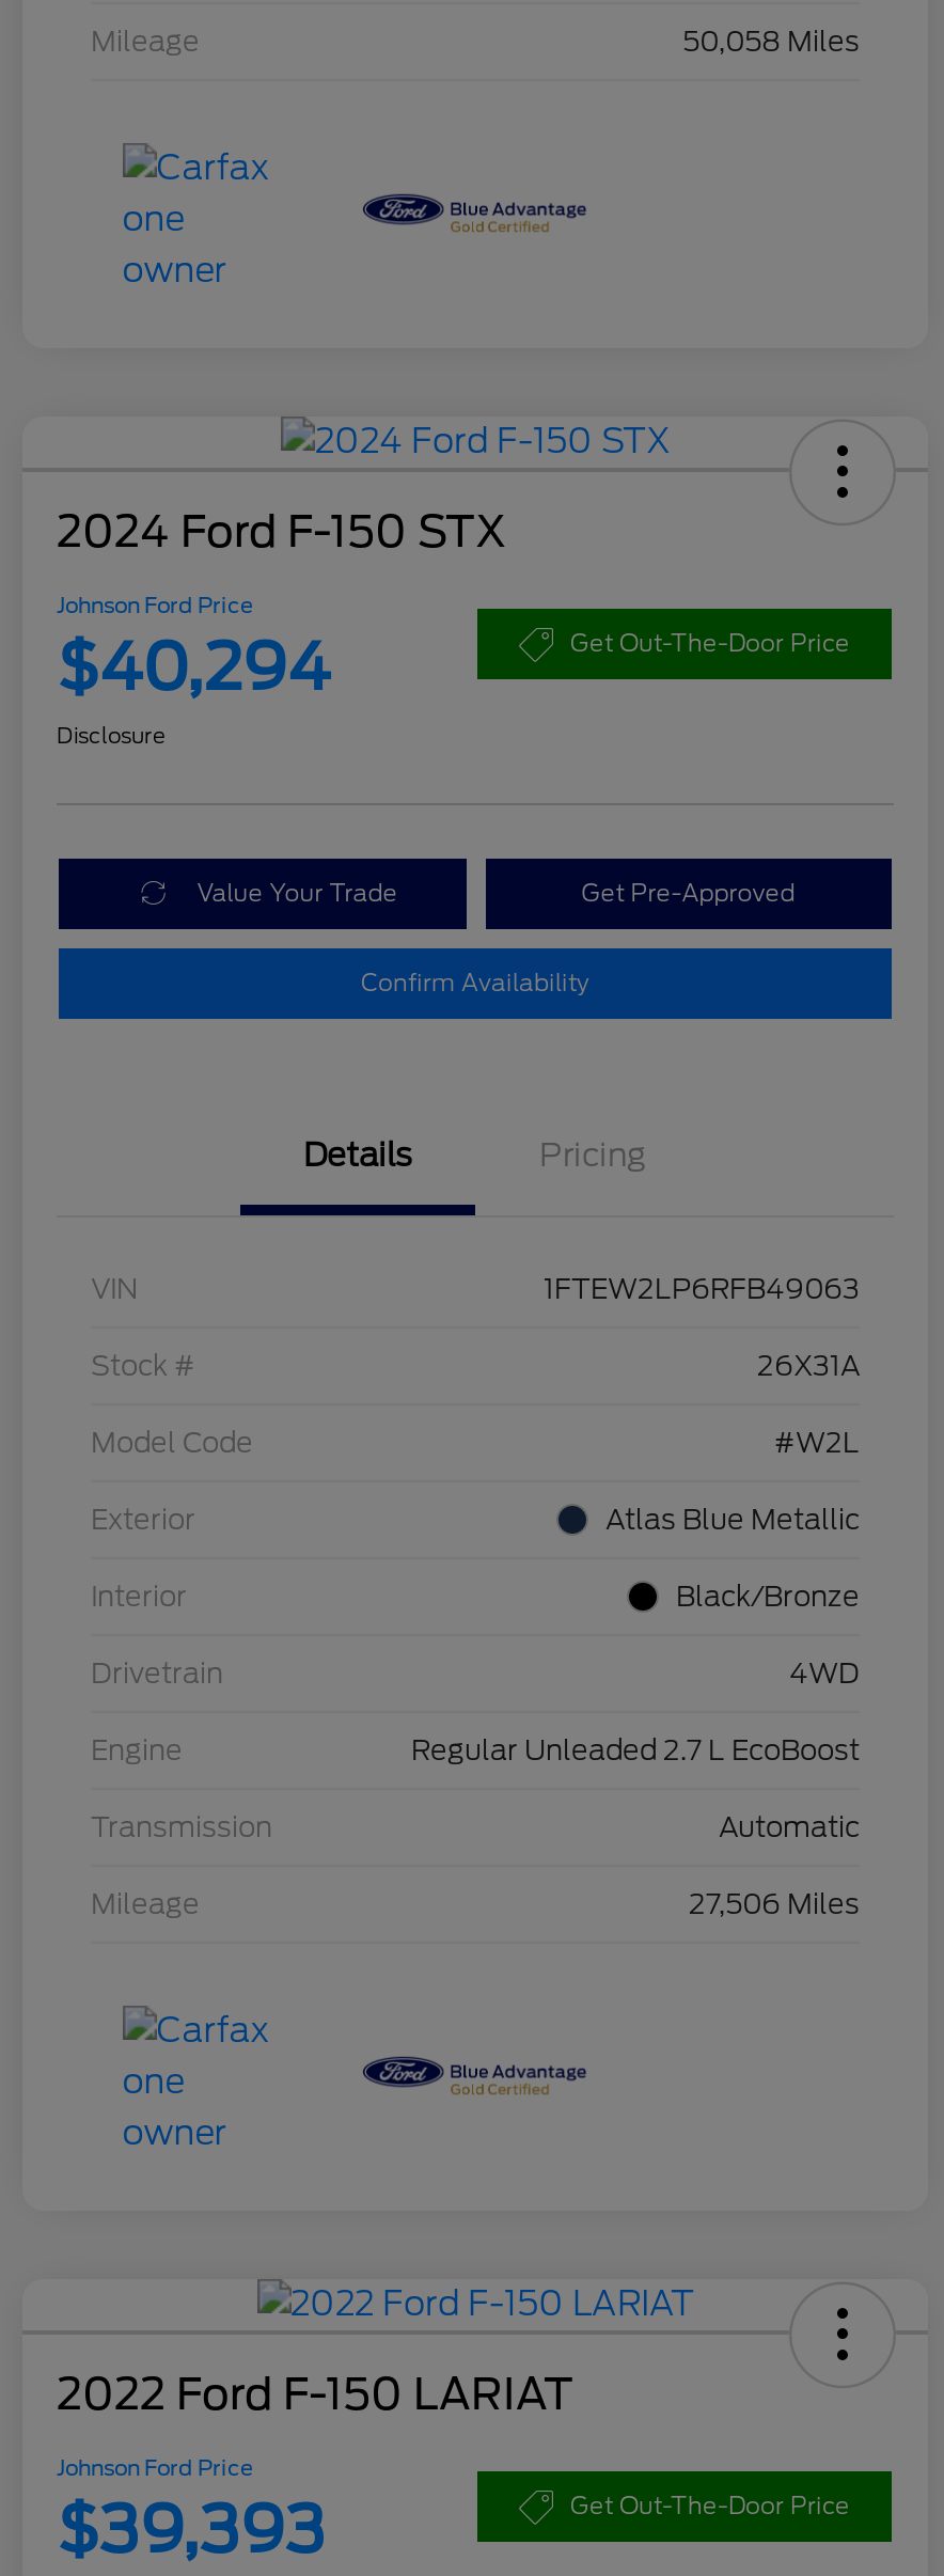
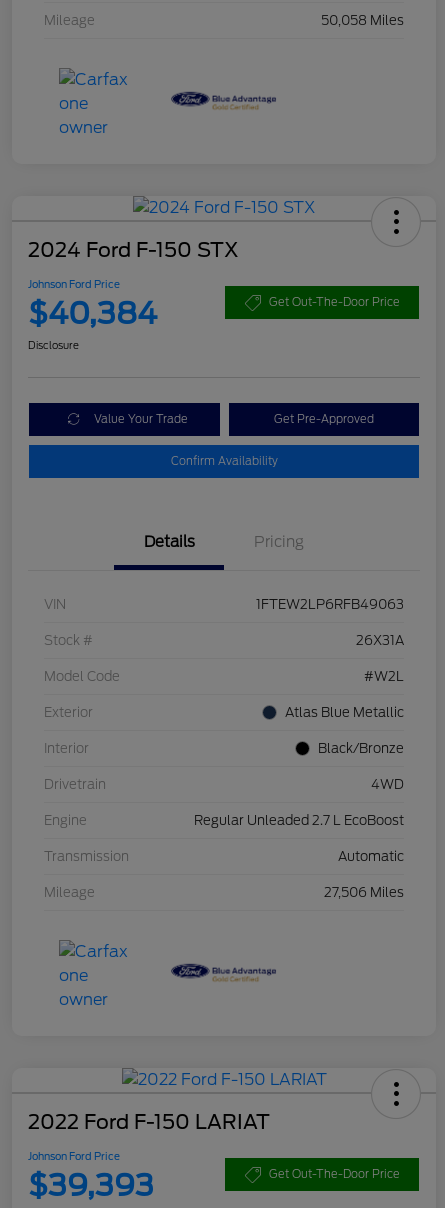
[57,628,330,704] $40,294 -> [28,295,157,331] $40,384

